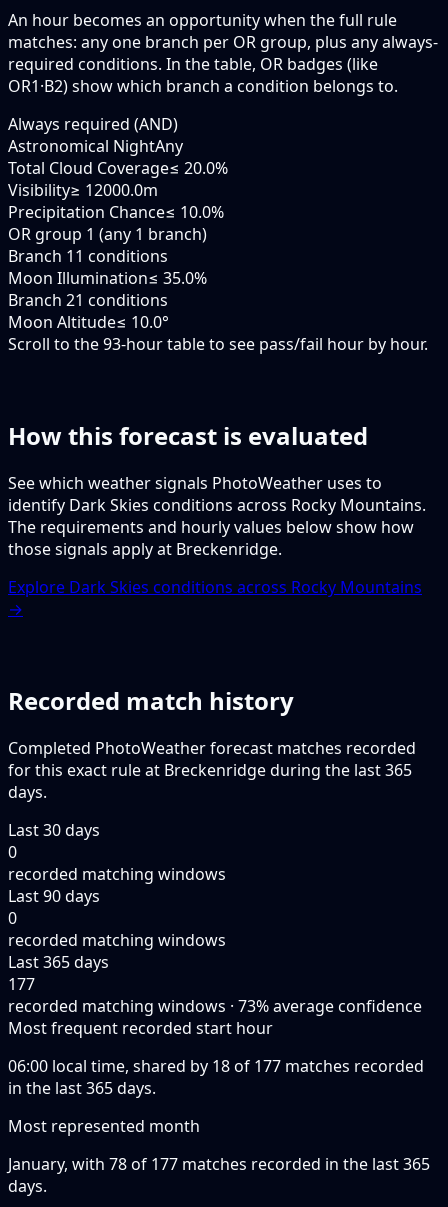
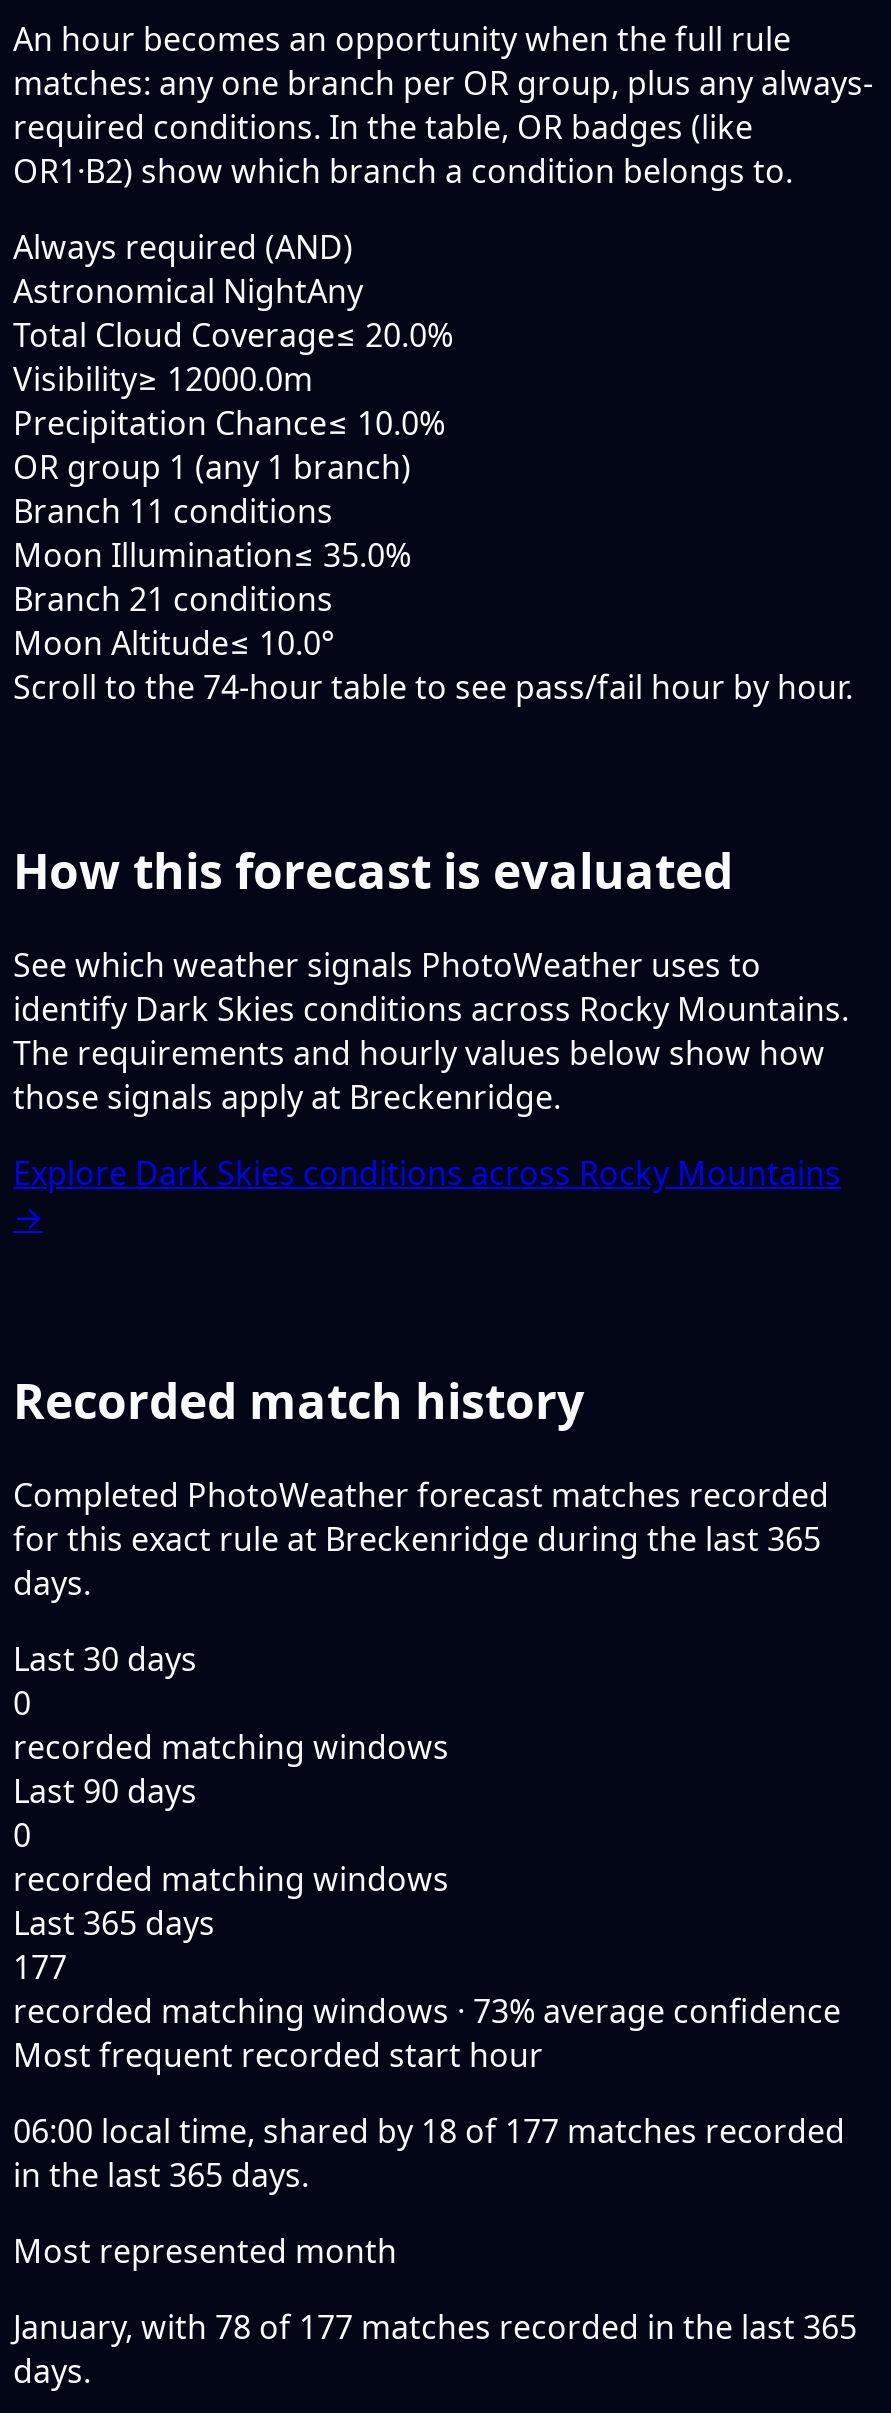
[8,333,428,355] Scroll to the 93-hour table to see pass/fail hour by hour. -> [13,664,853,708] Scroll to the 74-hour table to see pass/fail hour by hour.

